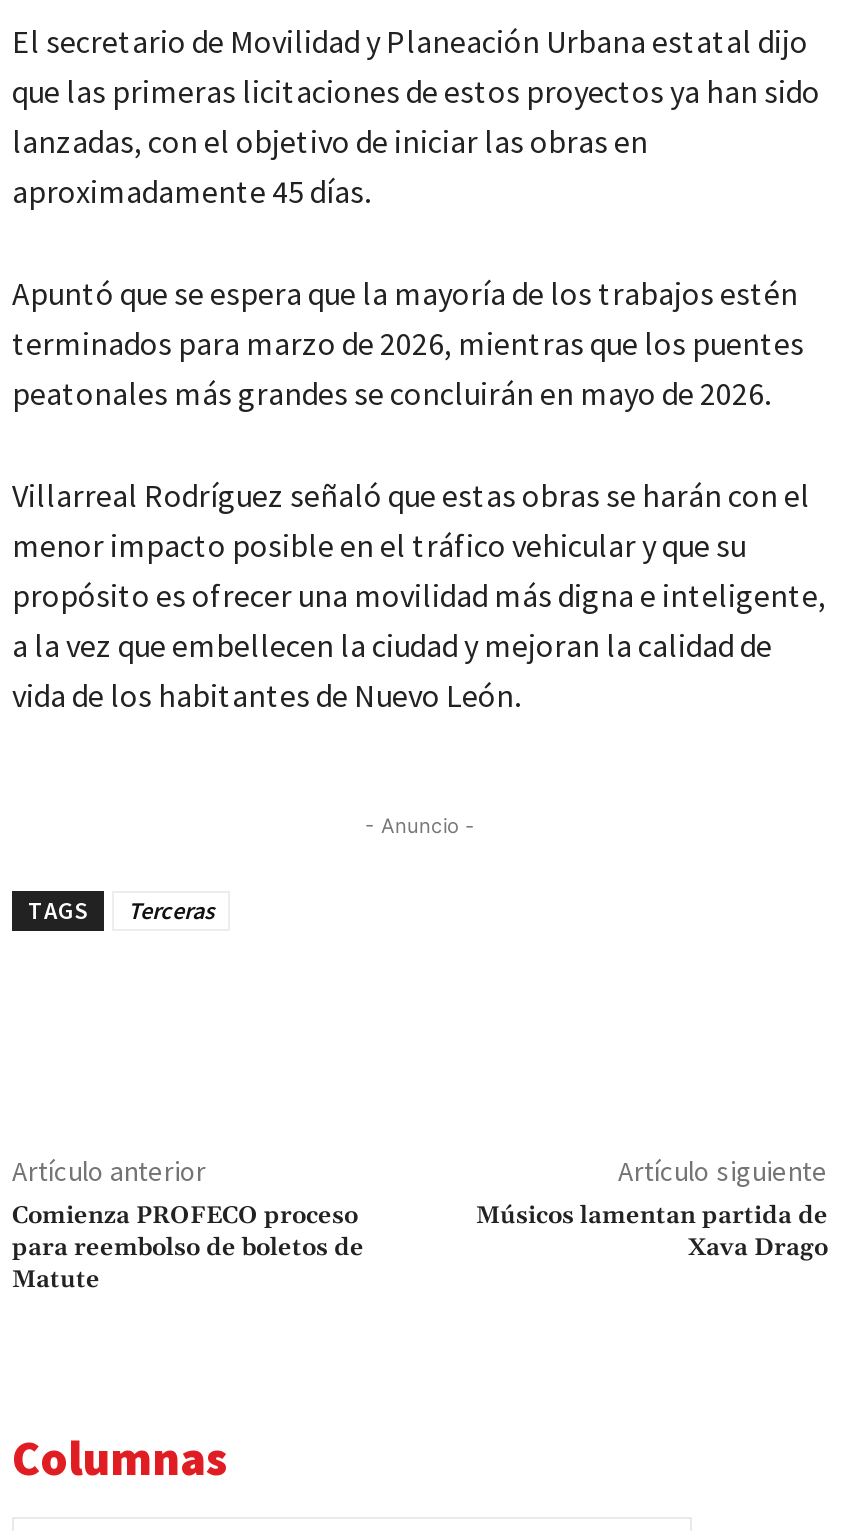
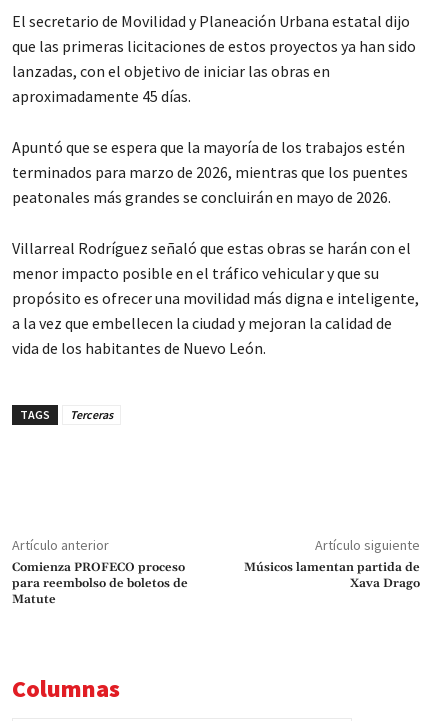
[365,812,475,836] - Anuncio - -> none

